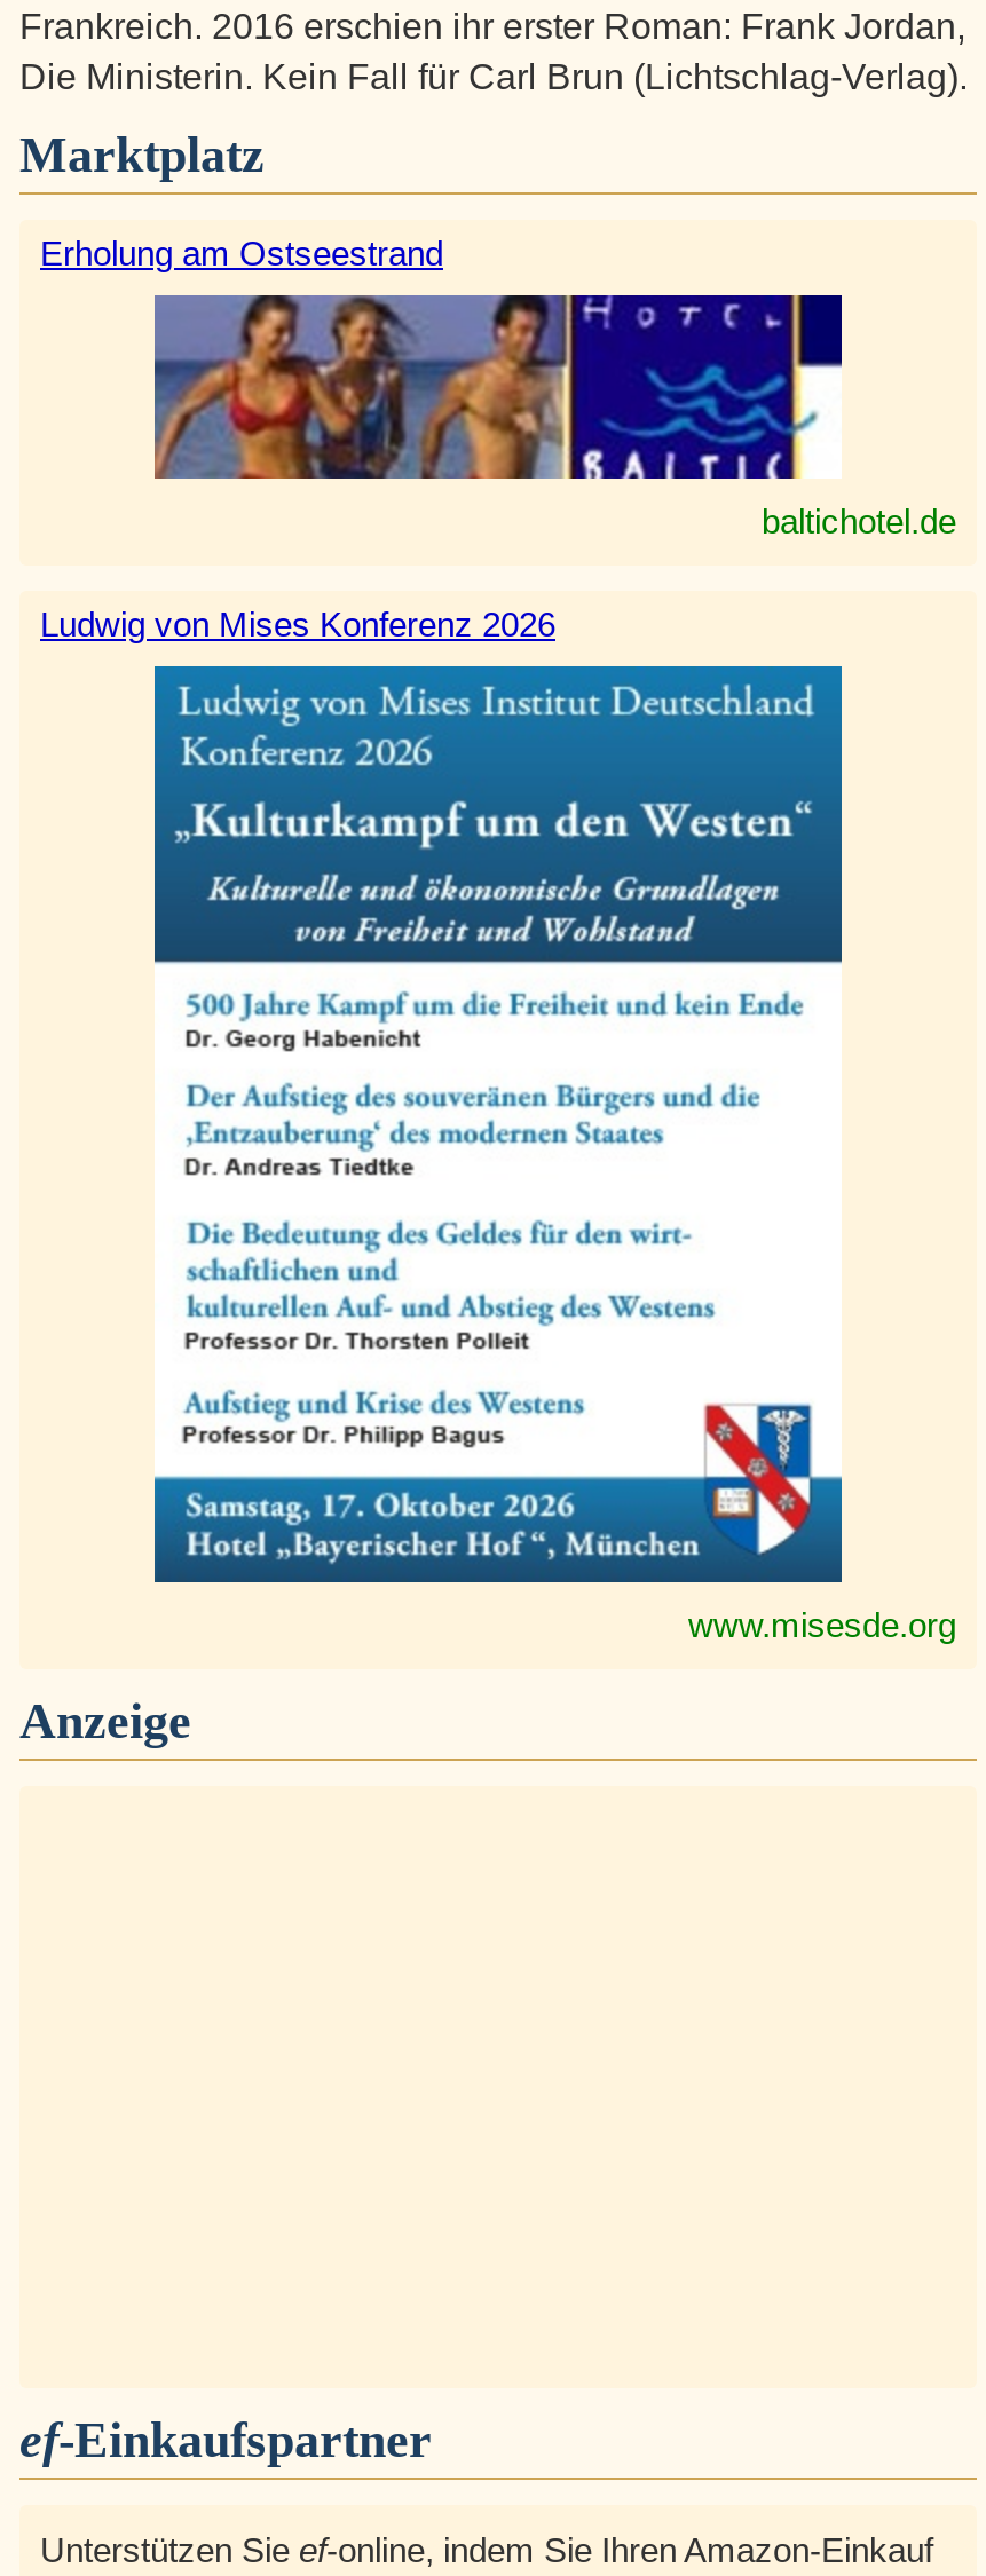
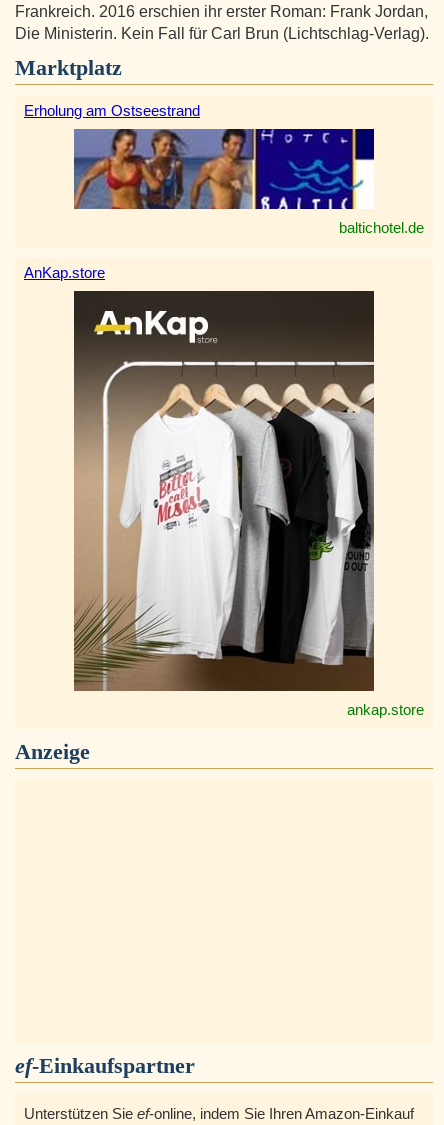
[40,605,555,644] Ludwig von Mises Konferenz 2026 -> [24,264,105,281] AnKap.store
[152,664,956,1644] [image] | www.misesde.org -> [73,290,424,718] [image] | ankap.store

